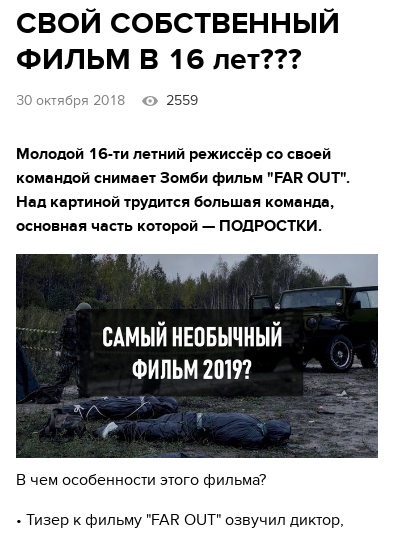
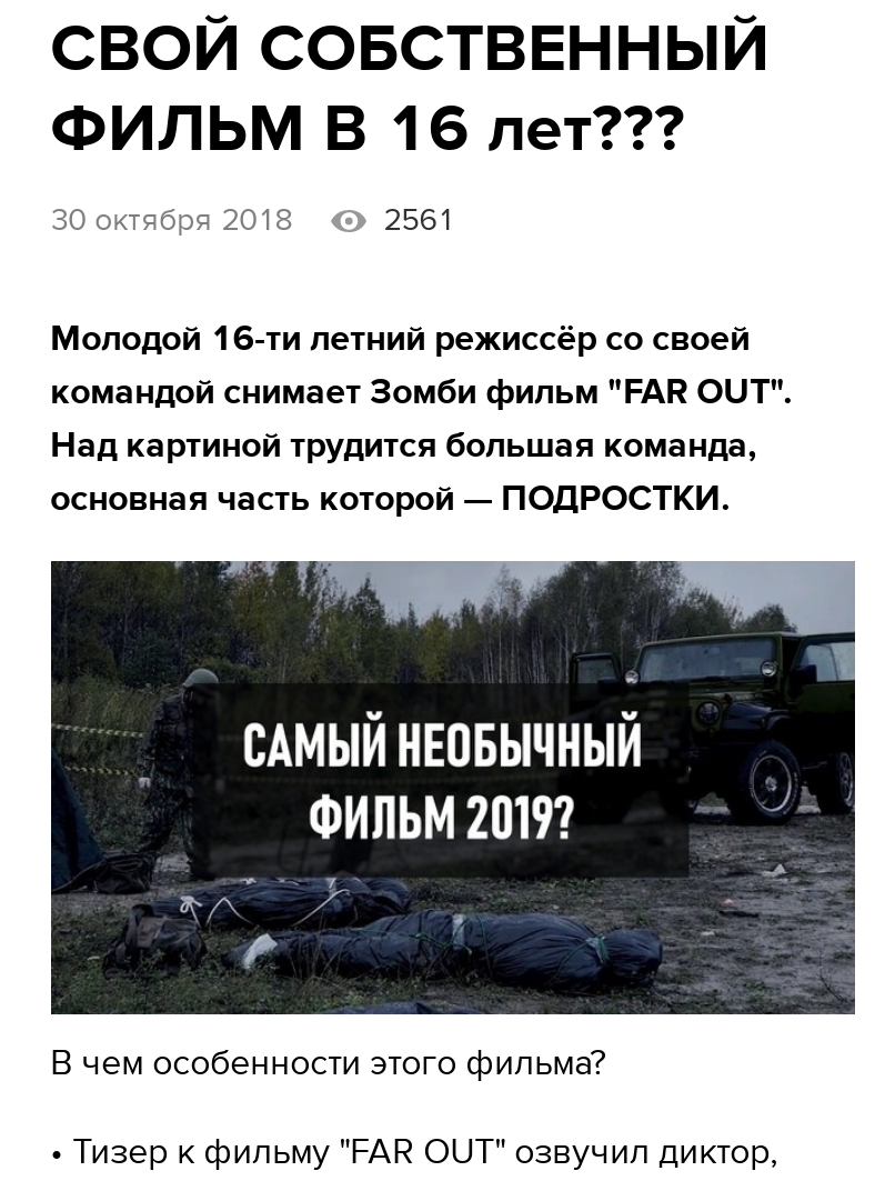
[166,92,198,109] 2559 -> [383,201,454,239] 2561

